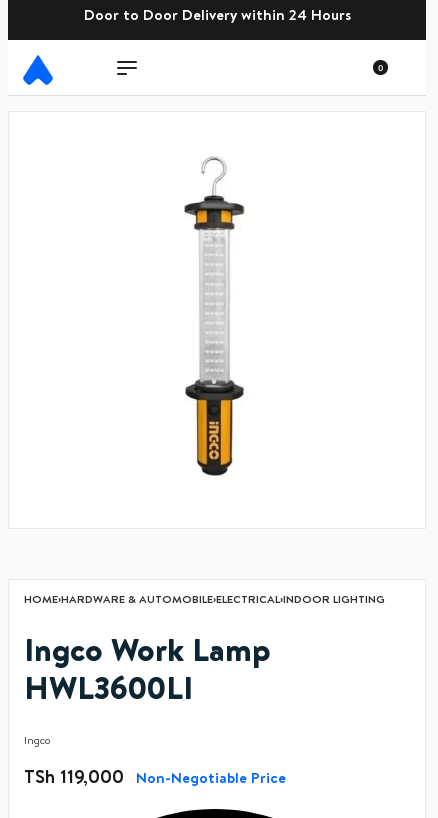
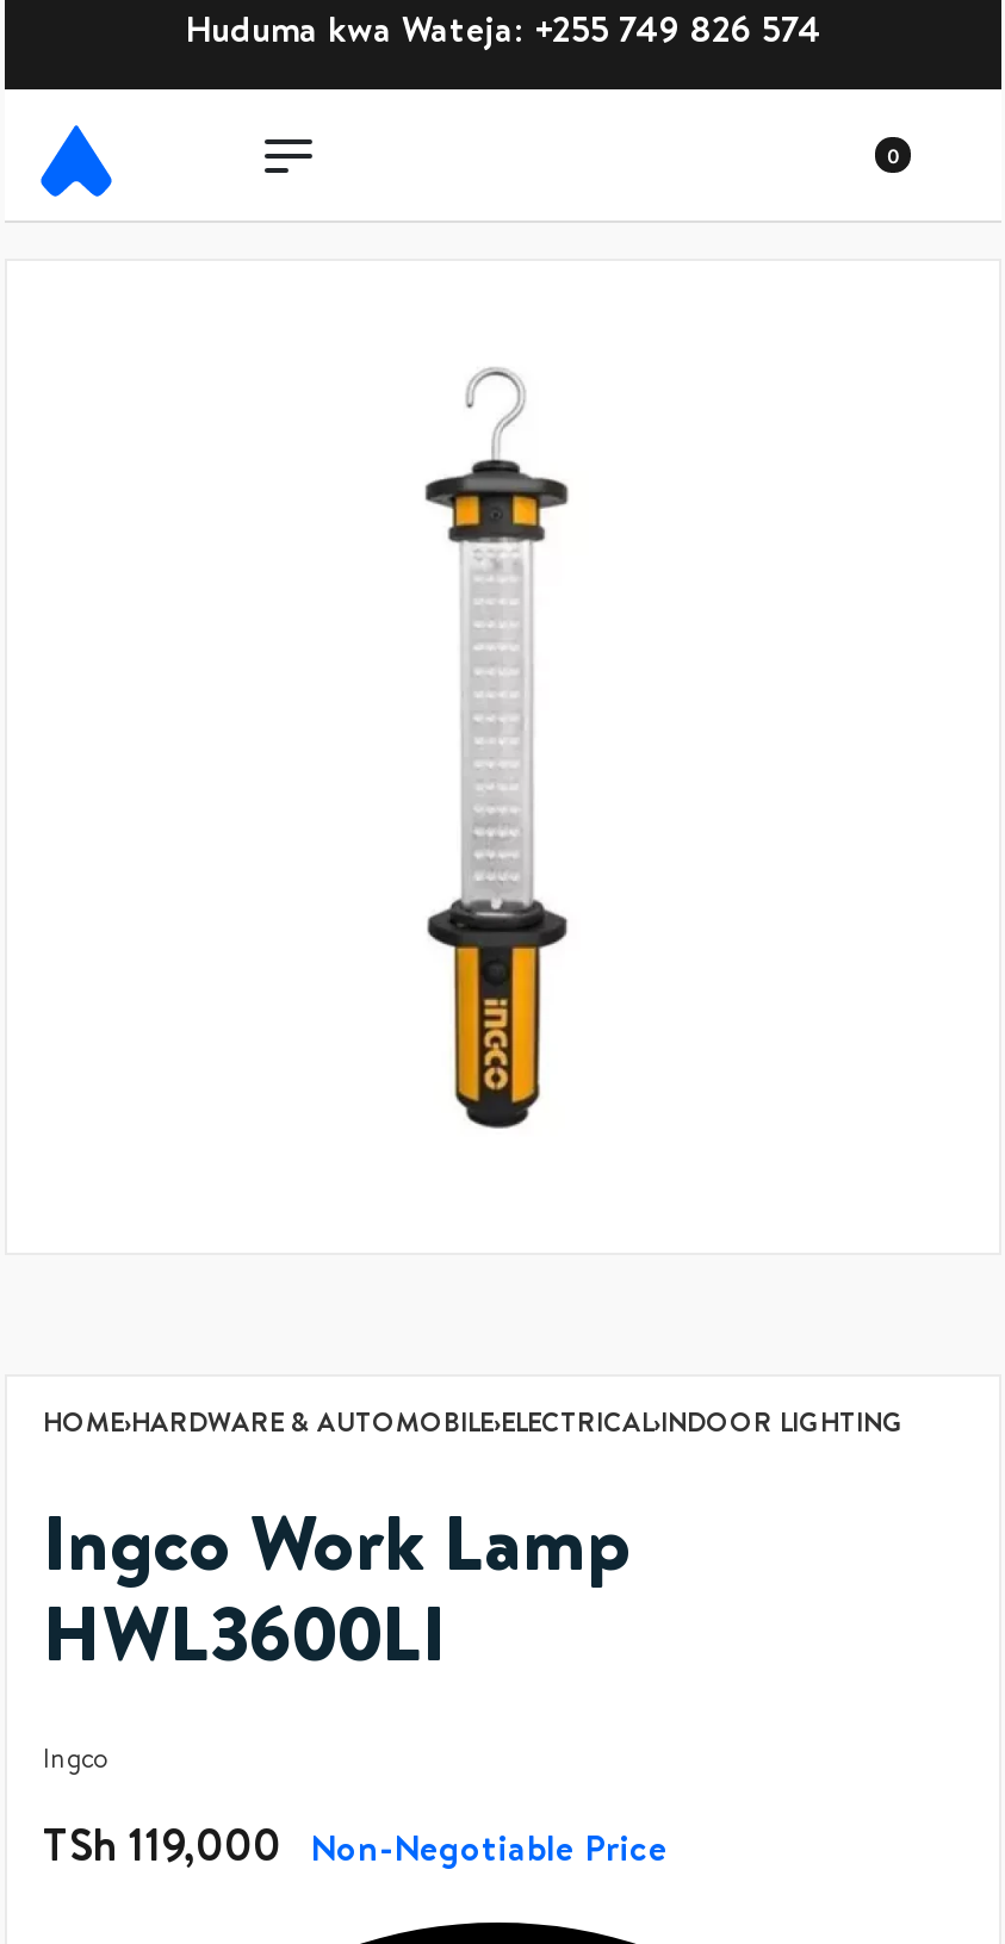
[83,9,350,25] Door to Door Delivery within 24 Hours -> [185,15,821,54] Huduma kwa Wateja: +255 749 826 574

